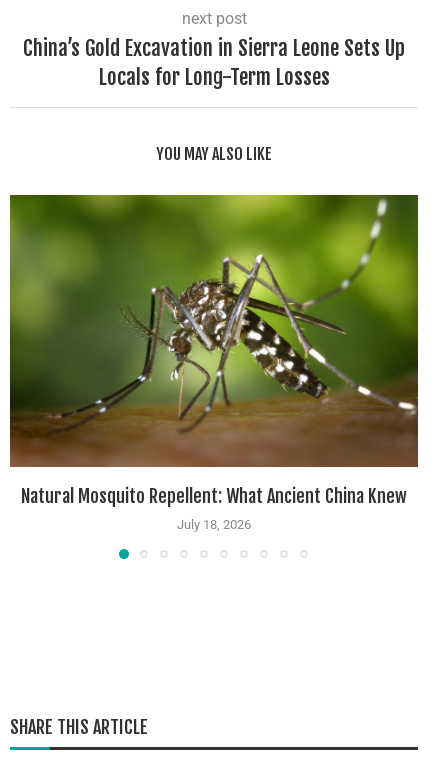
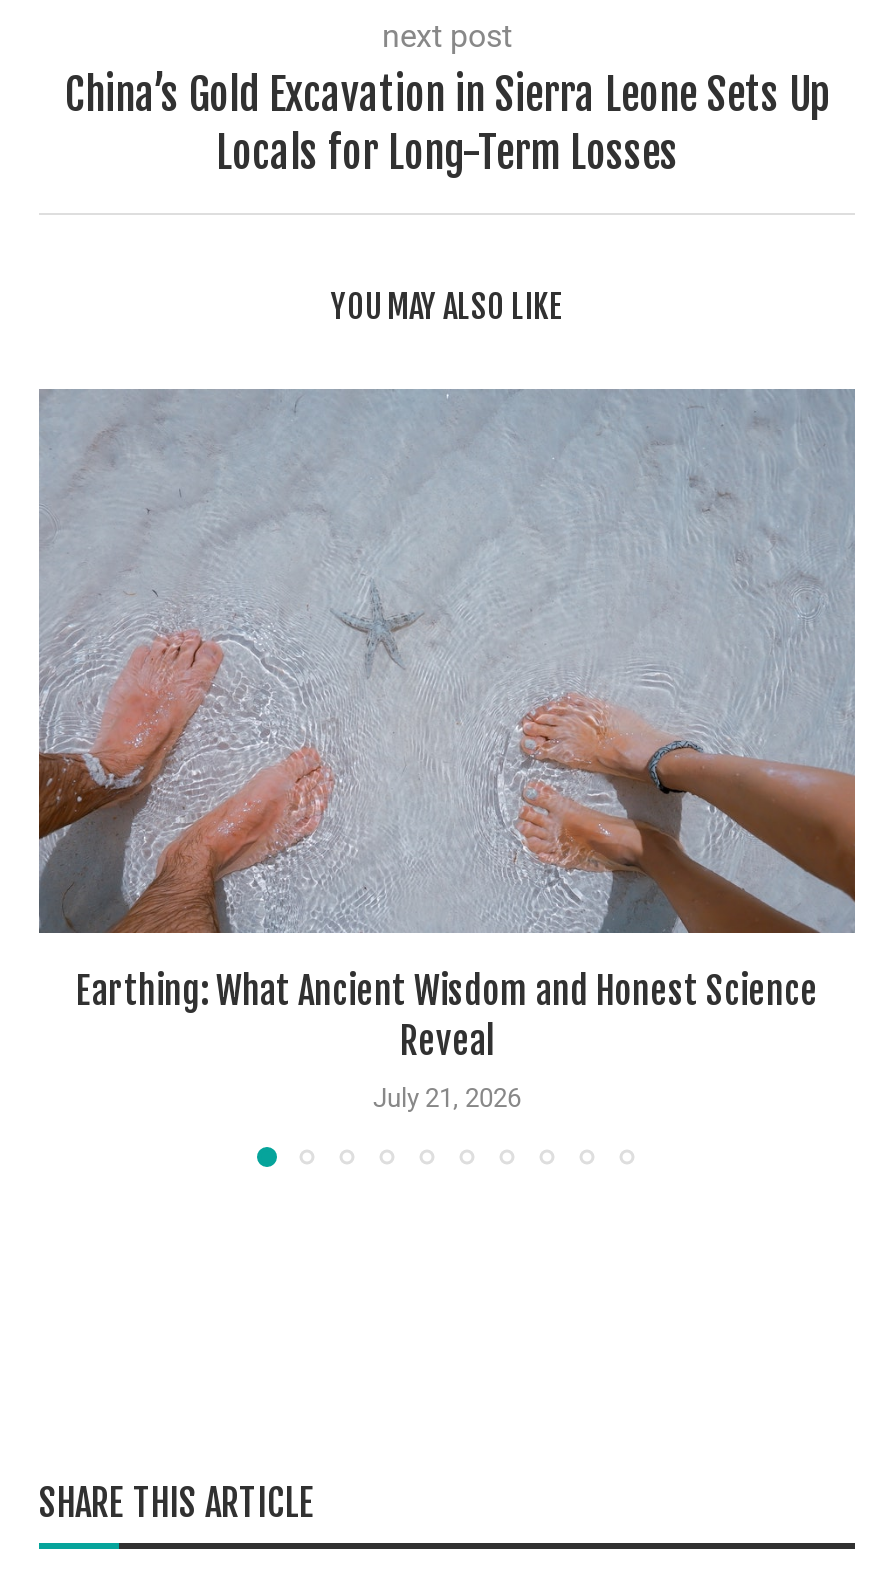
[9,194,419,507] [image] | Natural Mosquito Repellent: What Ancient China Knew -> [37,387,857,1063] [image] | Earthing: What Ancient Wisdom and Honest Science | Reveal
[177,517,251,532] July 18, 2026 -> [373,1083,521,1113] July 21, 2026

